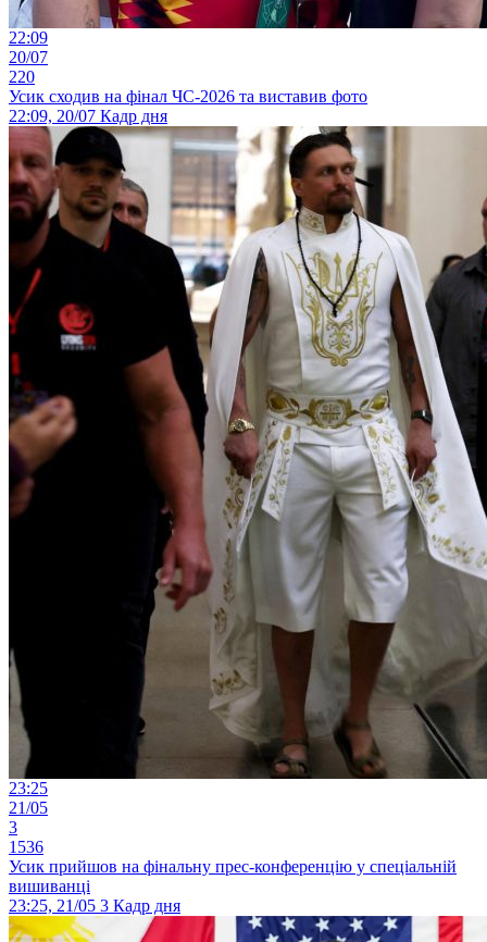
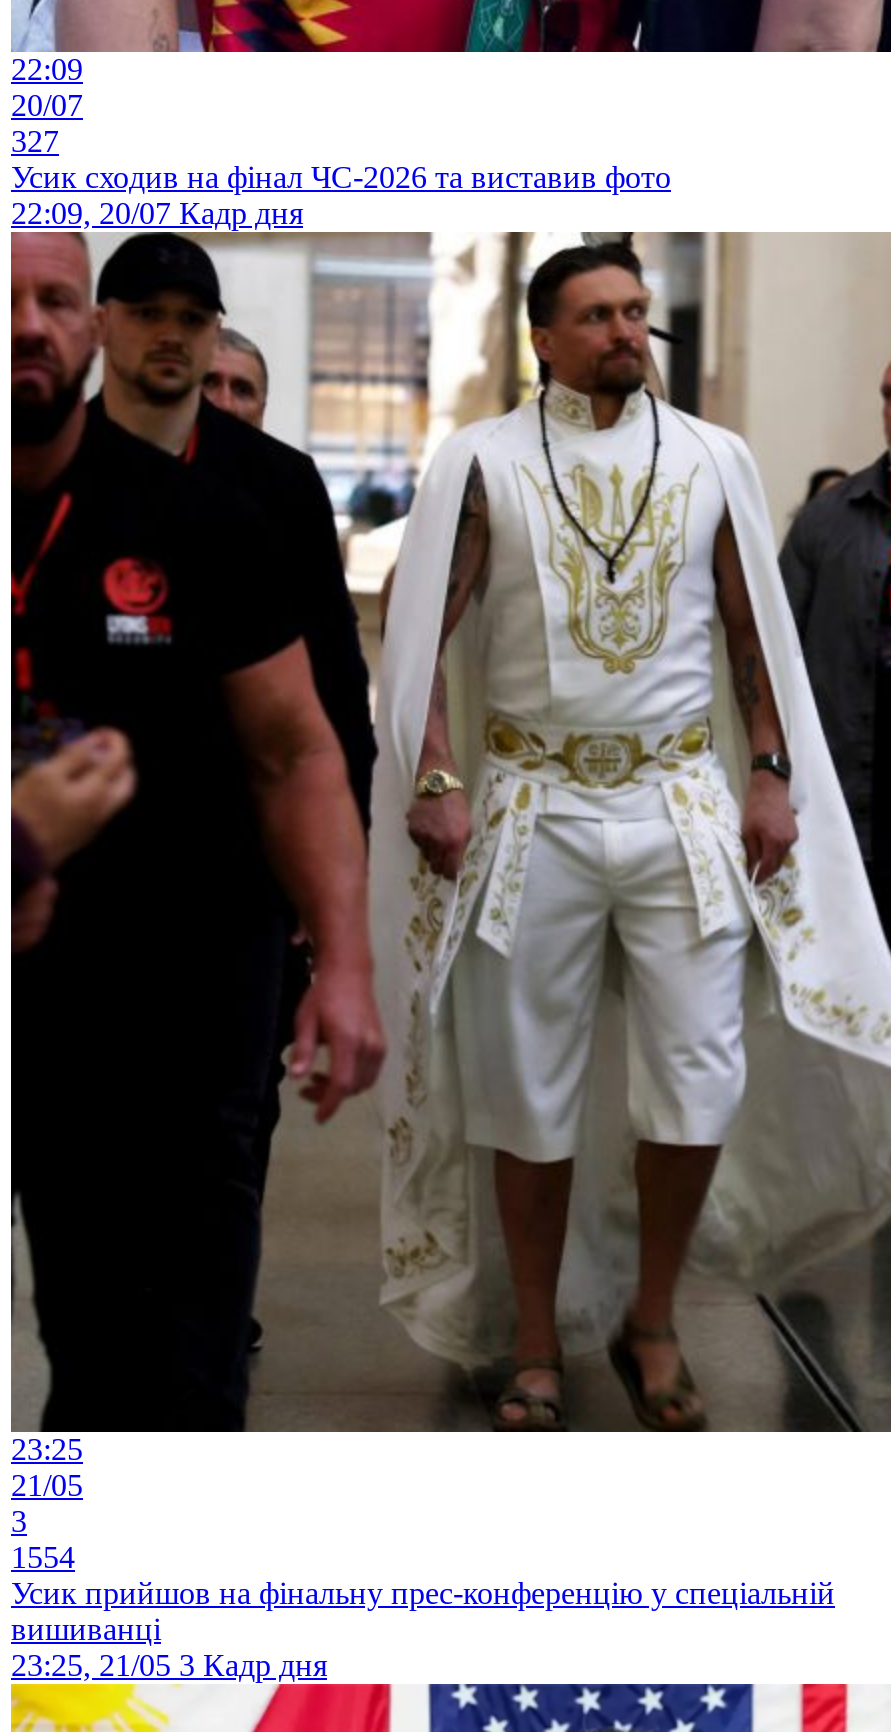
[9,68,35,86] 220 -> [11,125,59,159] 327
[9,838,43,856] 1536 -> [11,1541,75,1575] 1554

